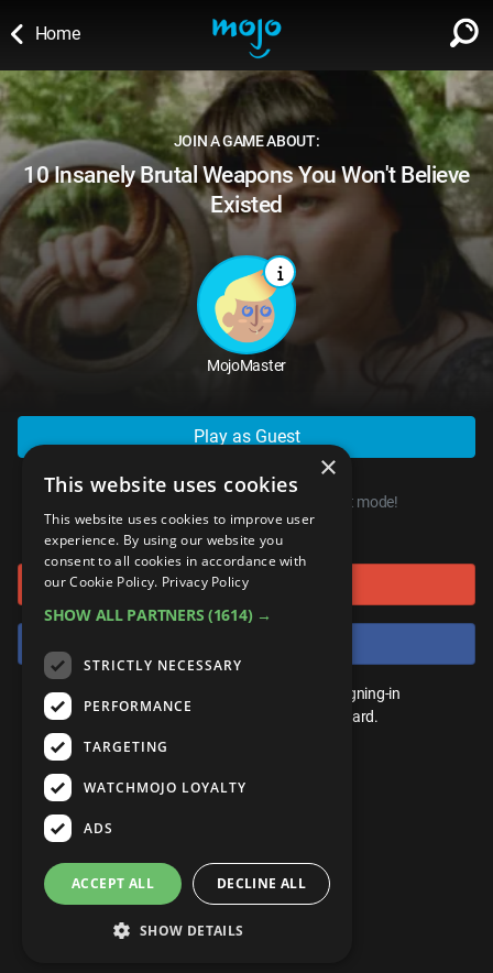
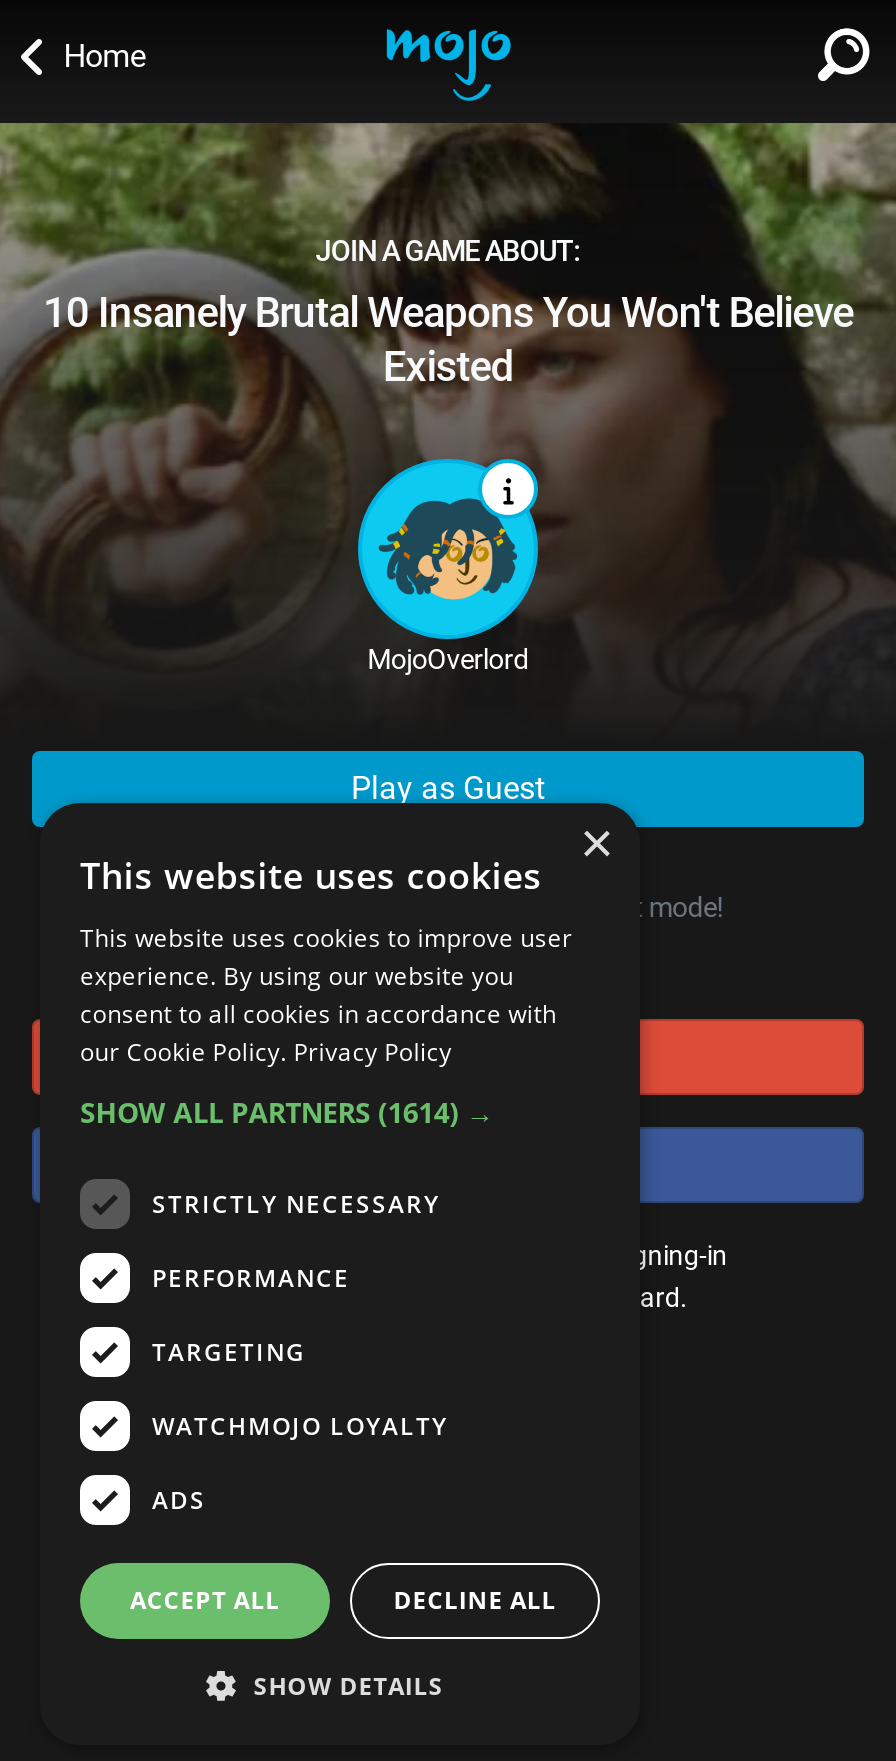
[207,269,286,374] [image] | MojoMaster -> [367,485,529,675] [image] | MojoOverlord

